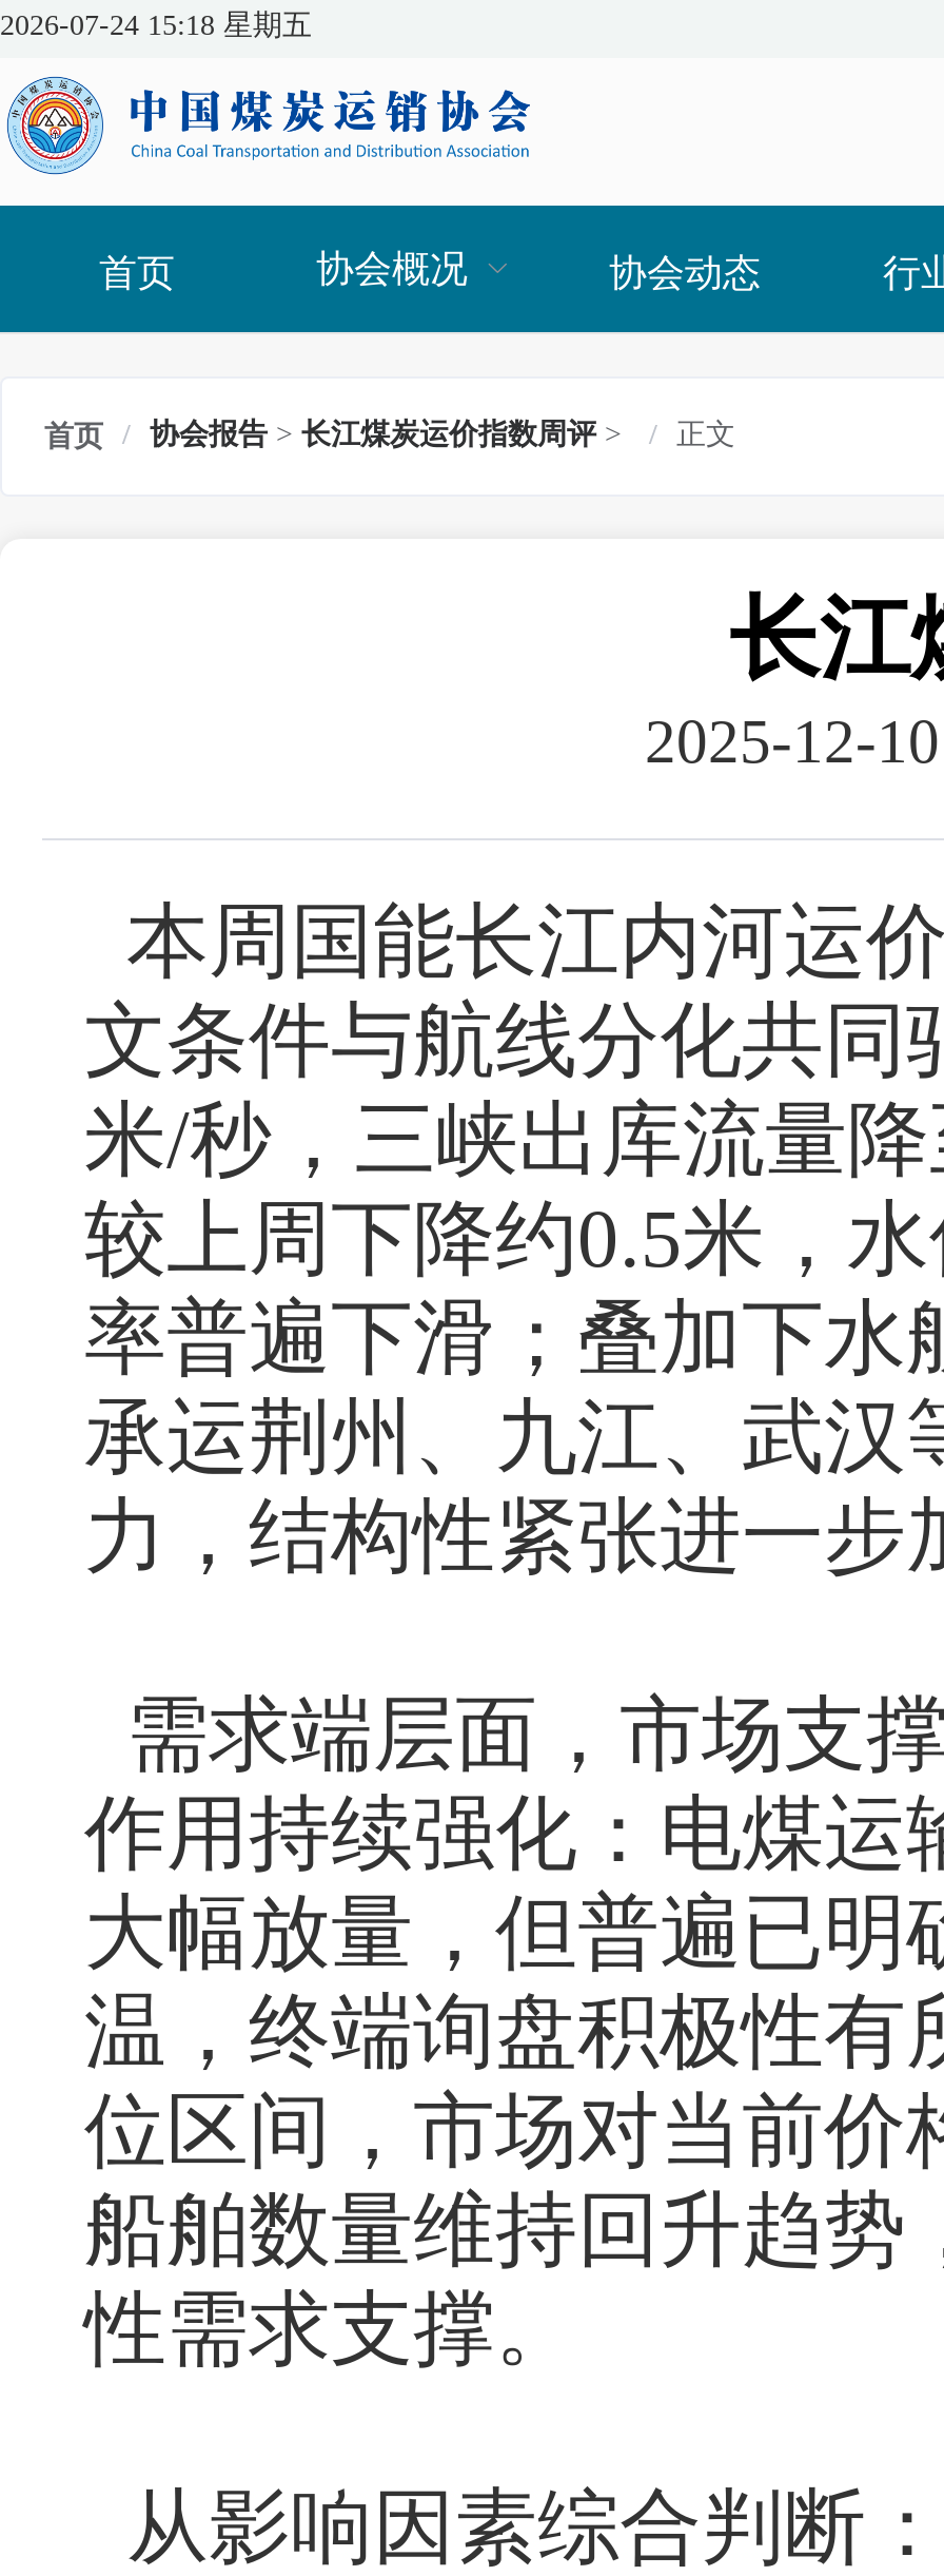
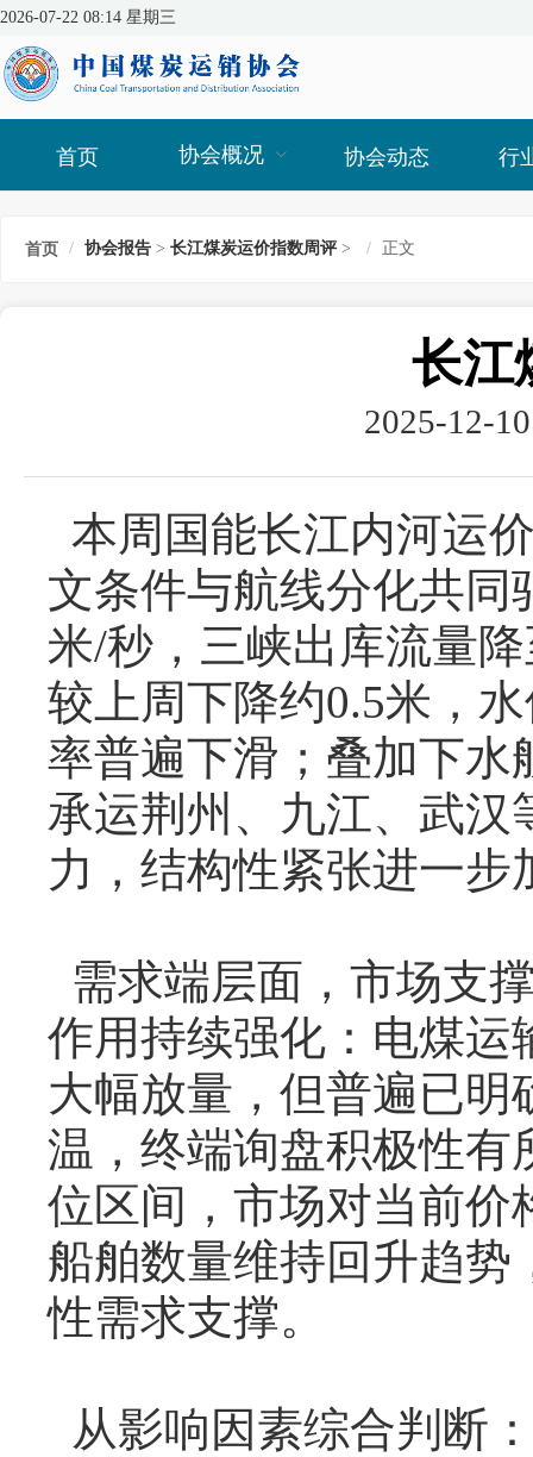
[0,9,312,41] 2026-07-24 15:18 星期五 -> [0,8,176,26] 2026-07-22 08:14 星期三

